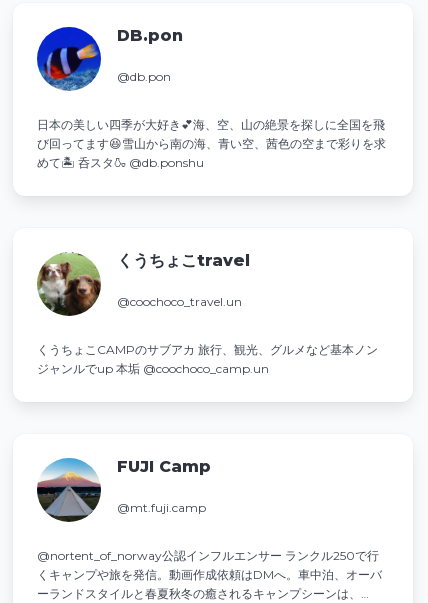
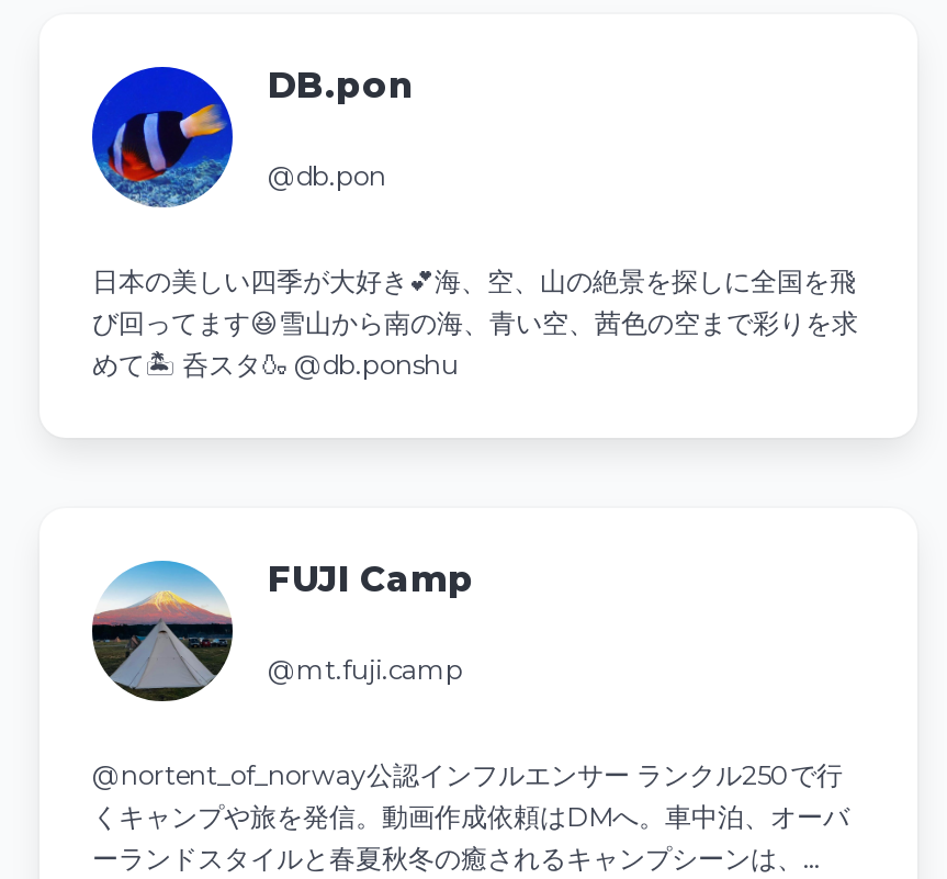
[36,251,378,376] [image] | くうちょこtravel | @coochoco_travel.un | くうちょこCAMPのサブアカ 旅行、観光、グルメなど基本ノン | ジャンルでup 本垢 @coochoco_camp.un -> none

